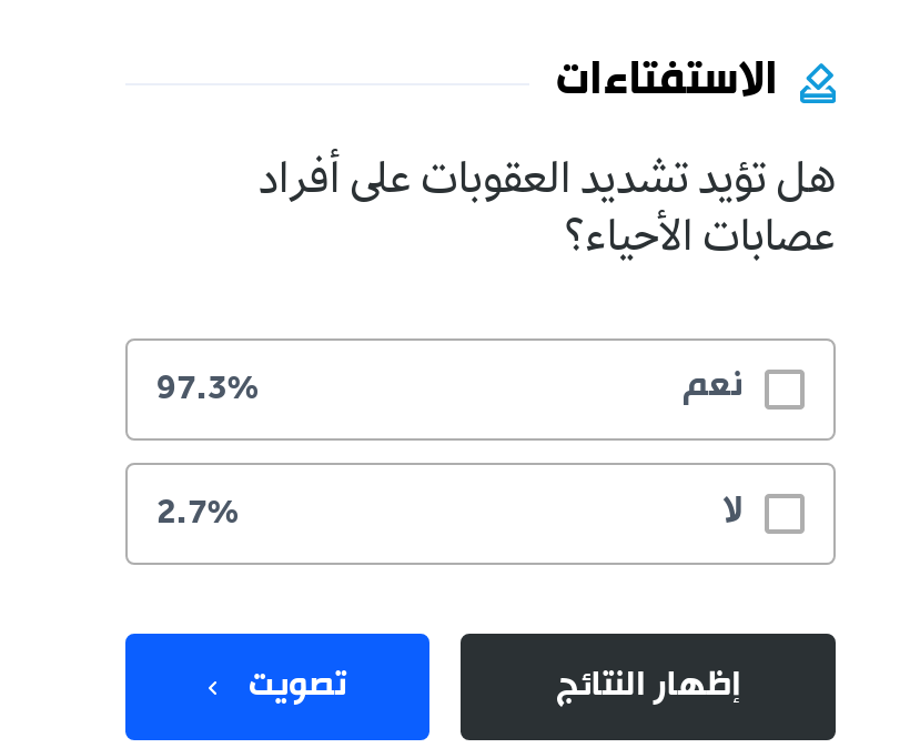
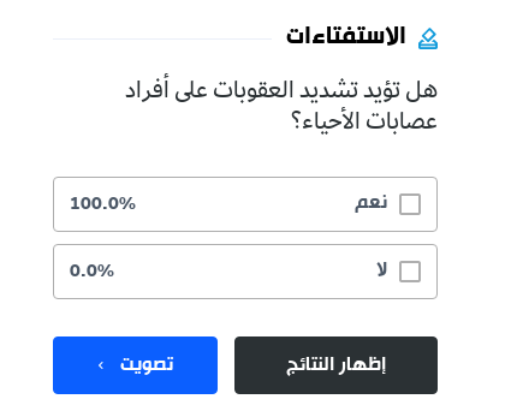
[156,363,259,416] 97.3% -> [70,190,136,219] 100.0%
[156,487,239,540] 2.7% -> [70,257,114,286] 0.0%

